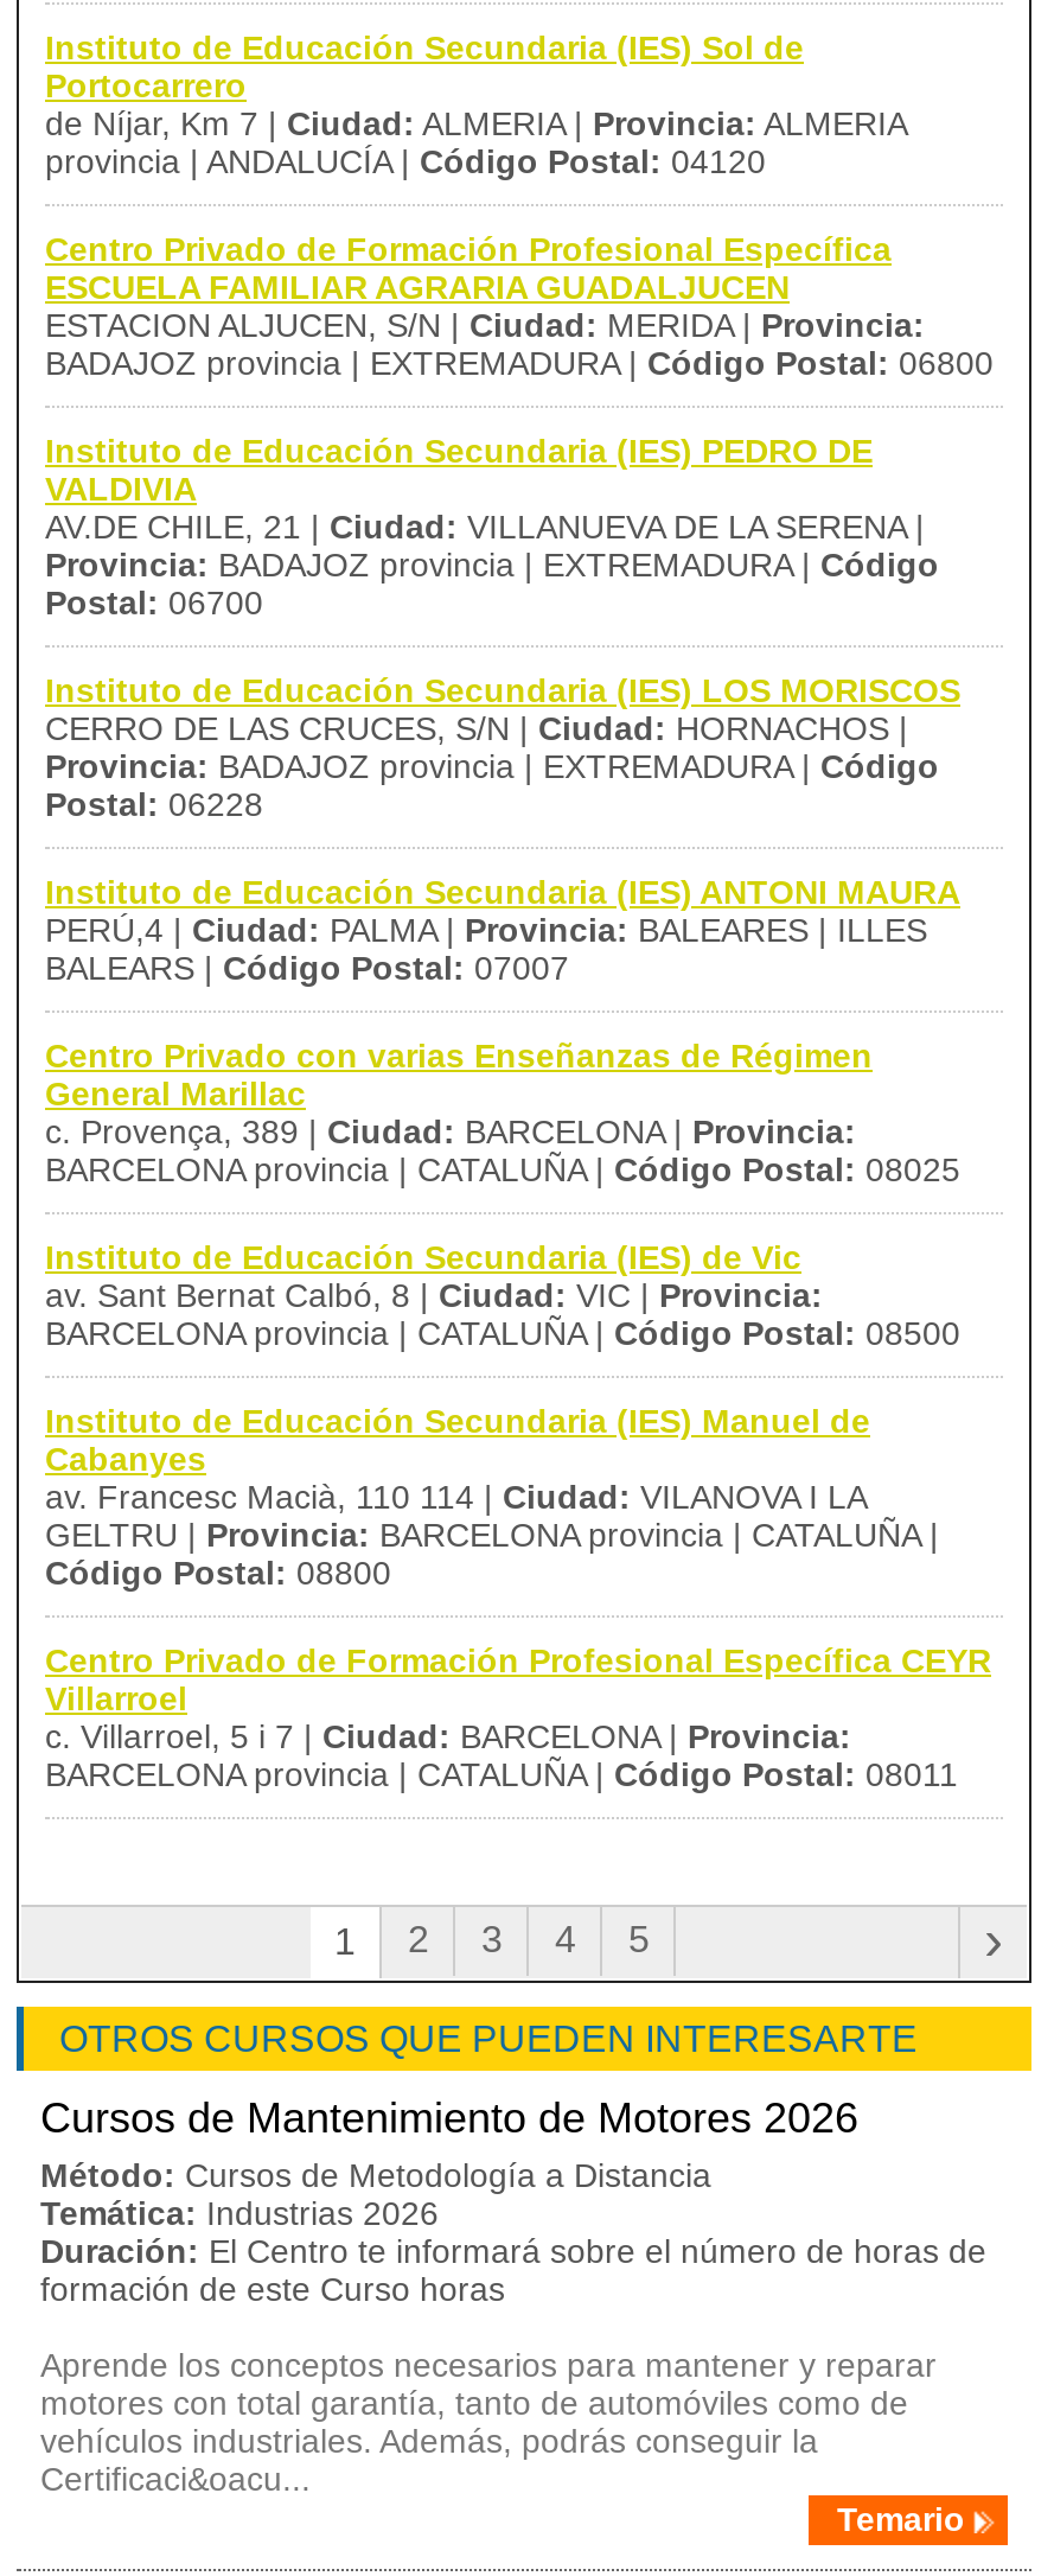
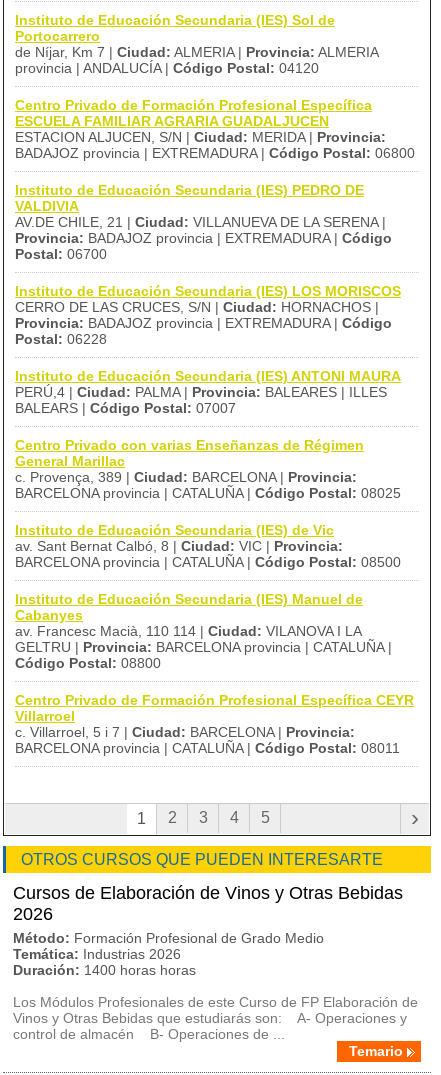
[40,2094,858,2194] Cursos de Mantenimiento de Motores 2026 | Método: Cursos de Metodología a Distancia -> [13,883,403,946] Cursos de Elaboración de Vinos y Otras Bebidas | 2026 | Método: Formación Profesional de Grado Medio
moved [40,2194,439,2232] -> [13,946,181,962]: Temática: Industrias 2026
[40,2232,986,2308] Duración: El Centro te informará sobre el número de horas de | formación de este Curso horas -> [13,962,196,978] Duración: 1400 horas horas
[40,2346,937,2498] Aprende los conceptos necesarios para mantener y reparar | motores con total garantía, tanto de automóviles como de | vehículos industriales. Además, podrás conseguir la | Certificaci&oacu... -> [13,994,418,1042] Los Módulos Profesionales de este Curso de FP Elaboración de | Vinos y Otras Bebidas que estudiarás son: A- Operaciones y | control de almacén B- Operaciones de ...

